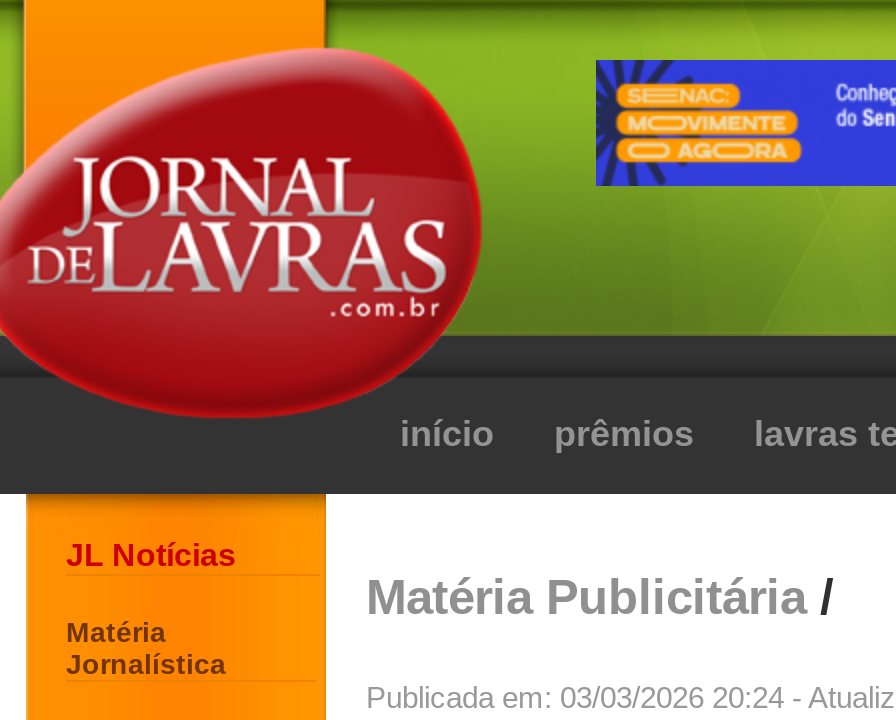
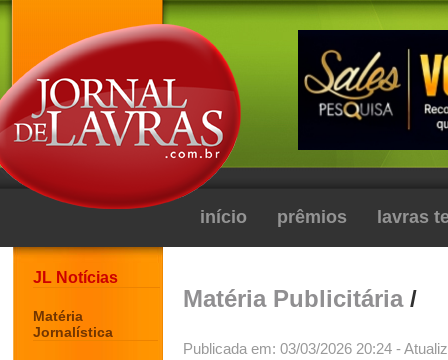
[594,58,890,300] [image] -> [297,29,445,151] [image]

